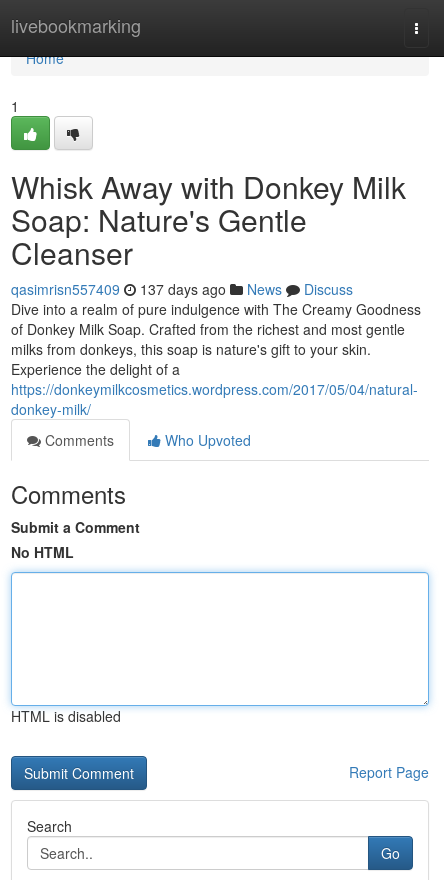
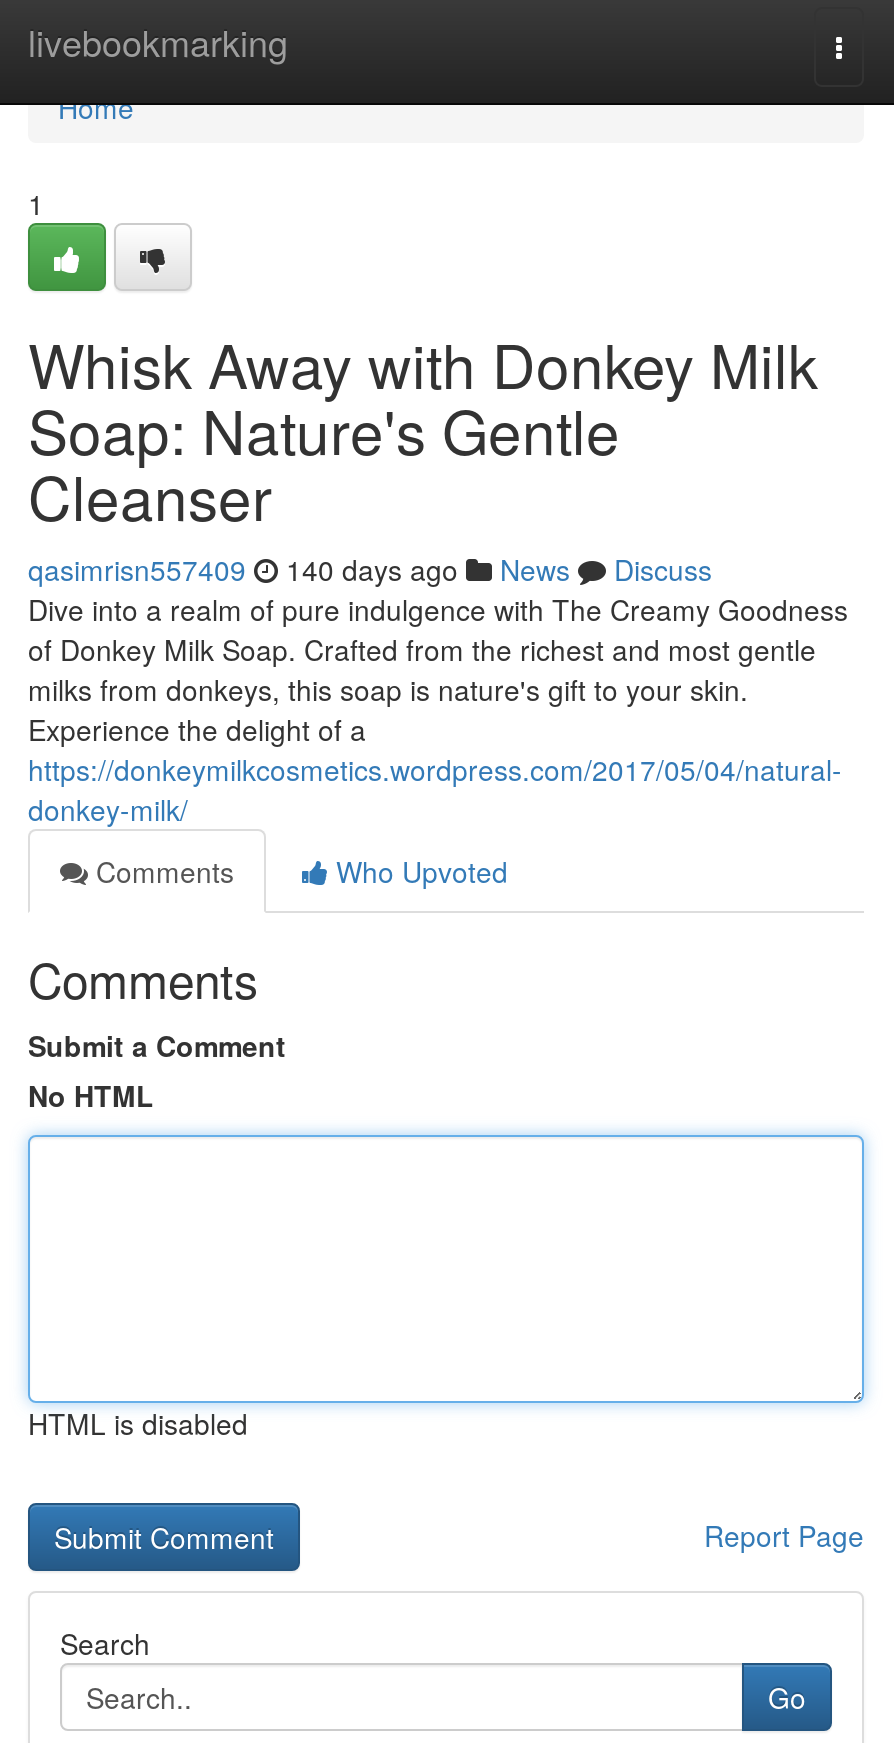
[11,279,353,299] qasimrisn557409 137 days ago News Discuss -> [28,549,712,589] qasimrisn557409 140 days ago News Discuss

